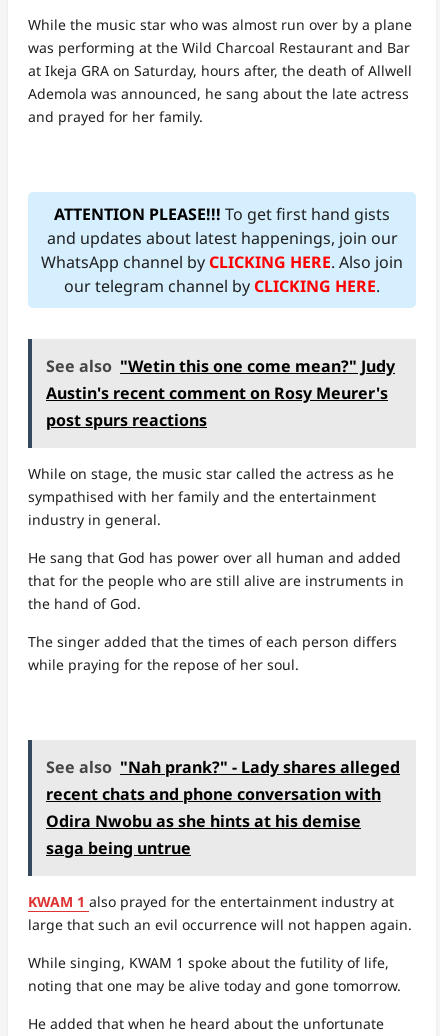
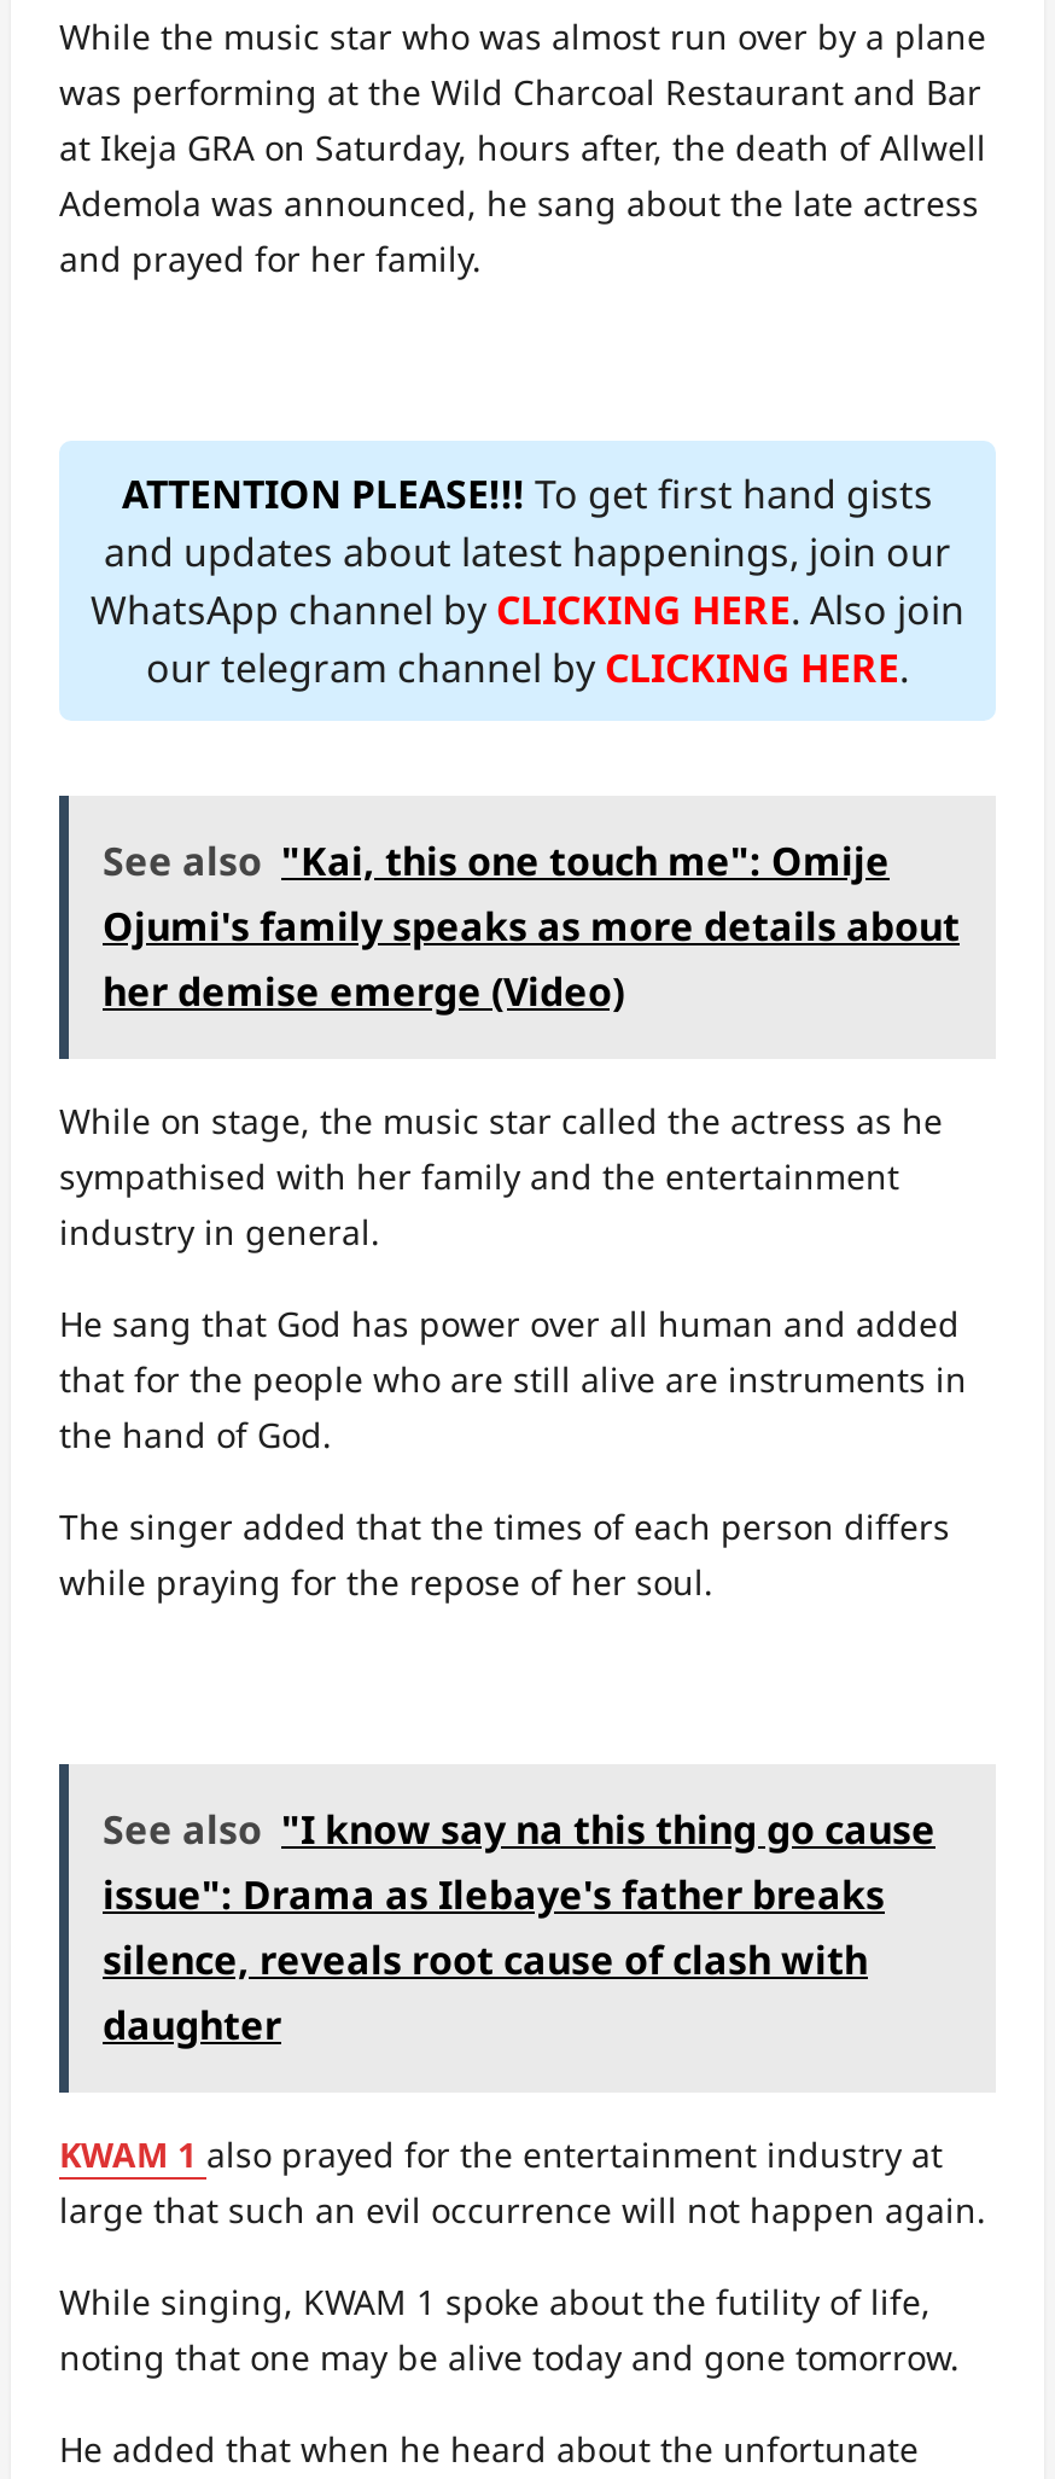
[46,355,395,431] See also "Wetin this one come mean?" Judy | Austin's recent comment on Rosy Meurer's | post spurs reactions -> [103,834,960,1018] See also "Kai, this one touch me": Omije | Ojumi's family speaks as more details about | her demise emerge (Video)
[46,756,400,859] See also "Nah prank?" - Lady shares alleged | recent chats and phone conversation with | Odira Nwobu as she hints at his demise | saga being untrue -> [103,1803,935,2052] See also "I know say na this thing go cause | issue": Drama as Ilebaye's father breaks | silence, reveals root cause of clash with | daughter

